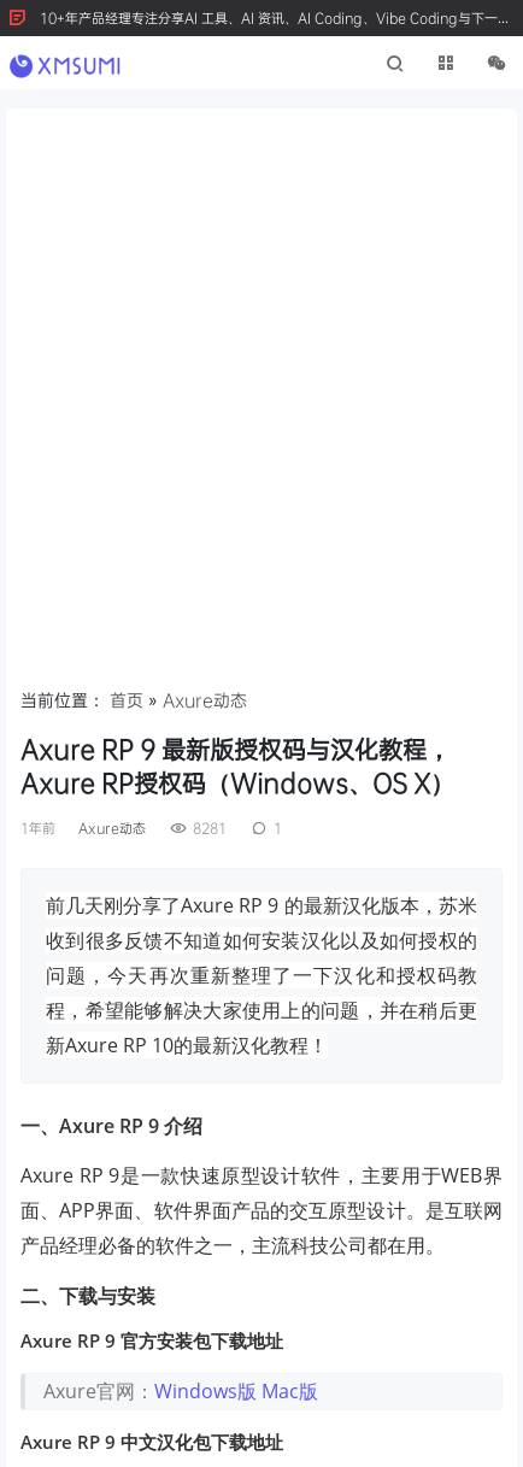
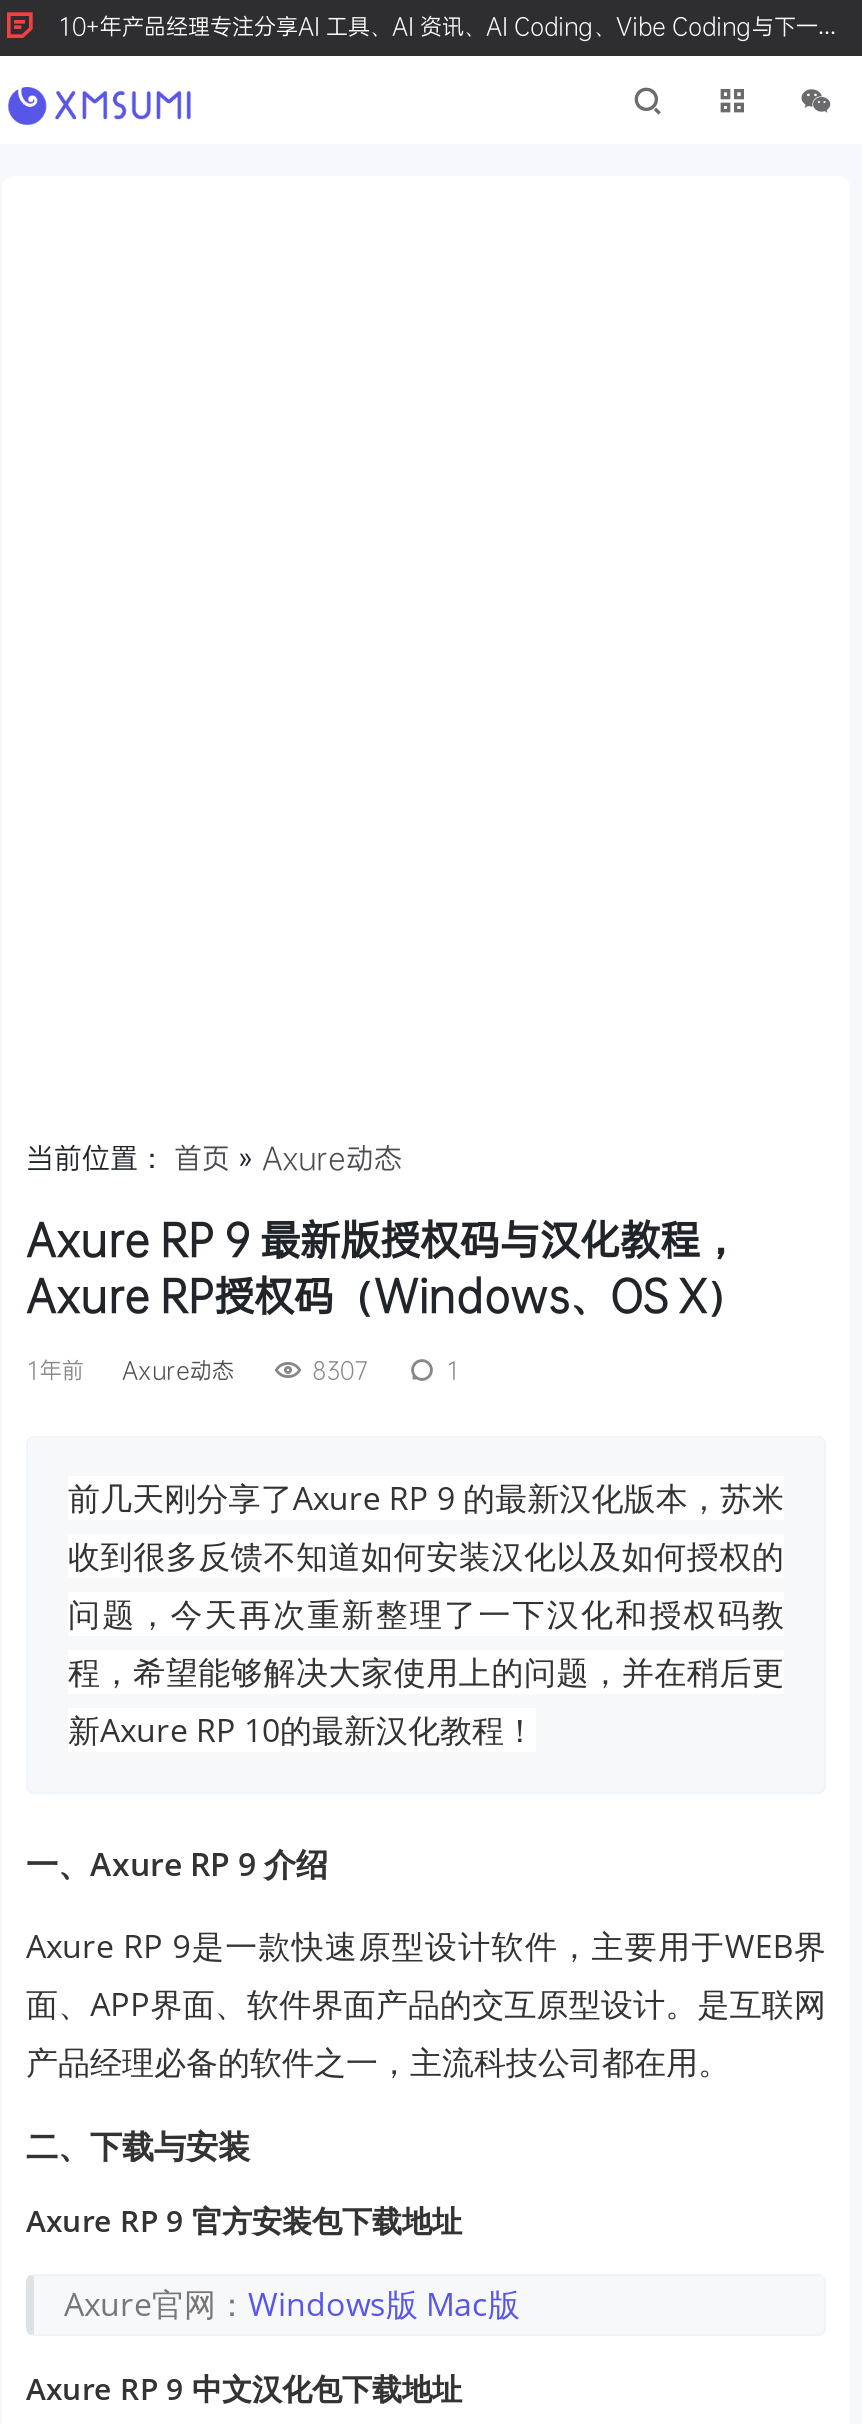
[193,818,230,837] 8281 -> [312,1354,374,1384] 8307

